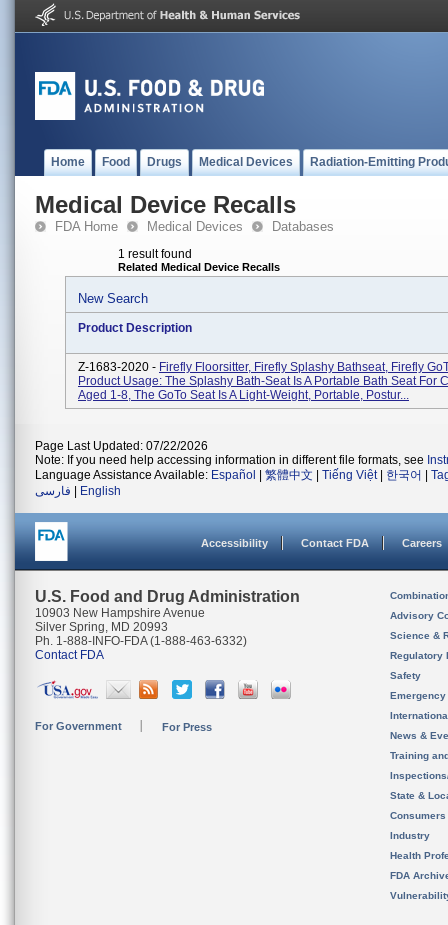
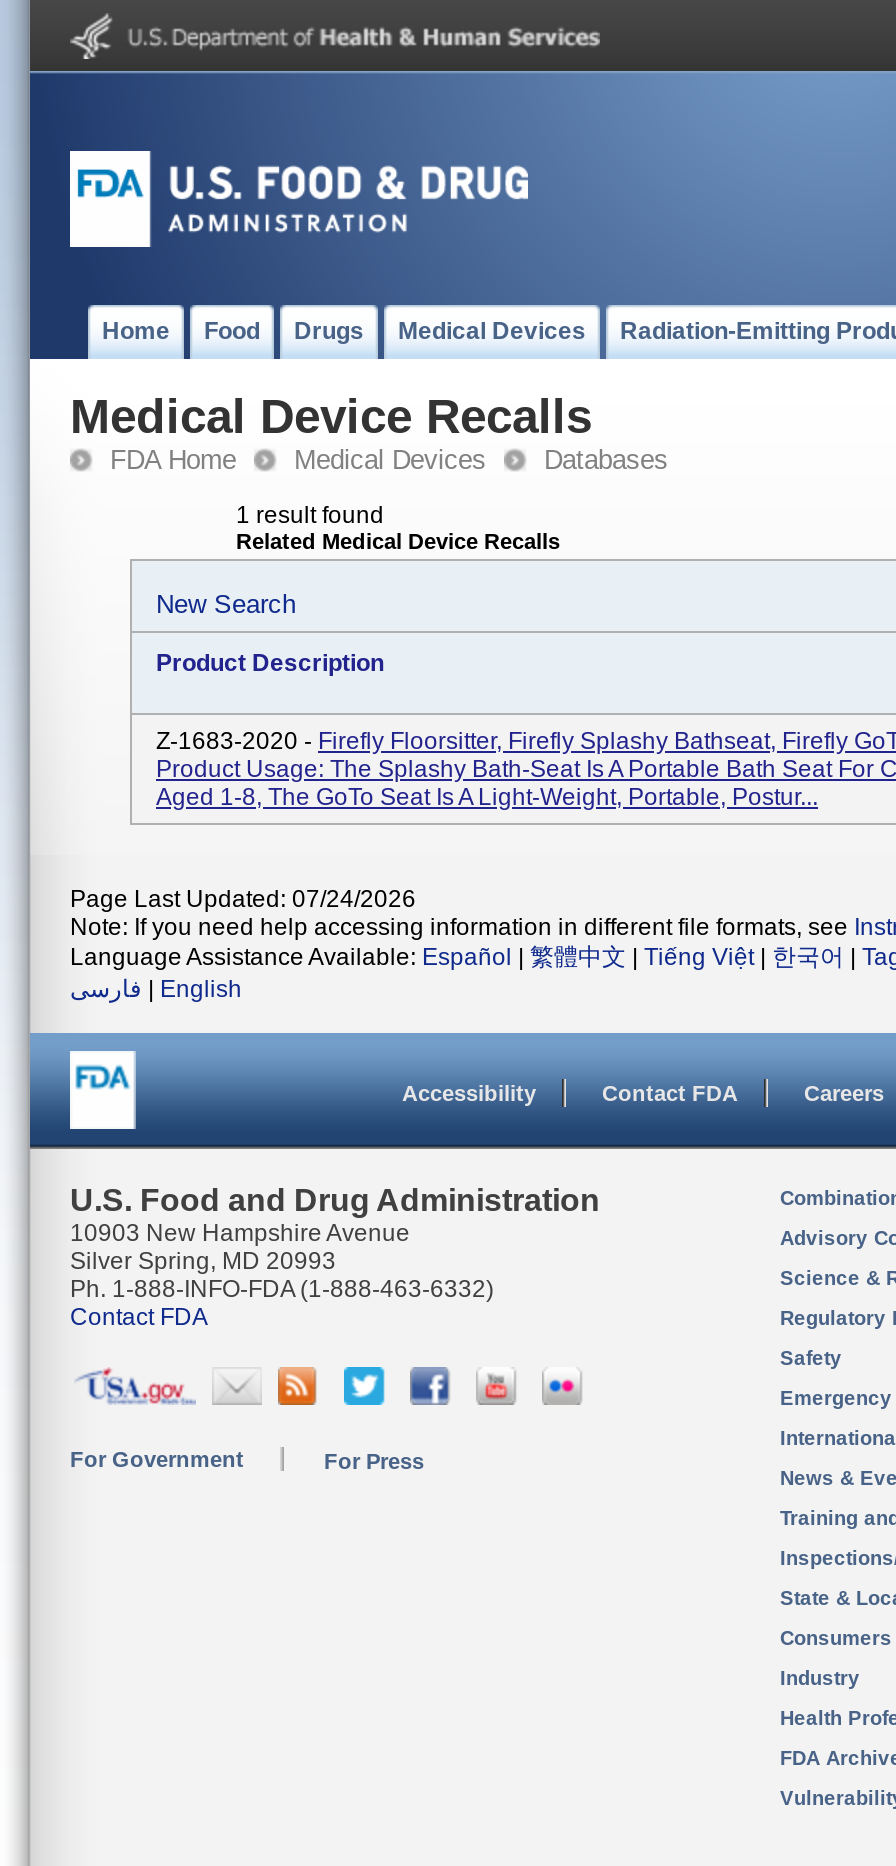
[35,439,208,453] Page Last Updated: 07/22/2026 -> [70,885,416,913] Page Last Updated: 07/24/2026

